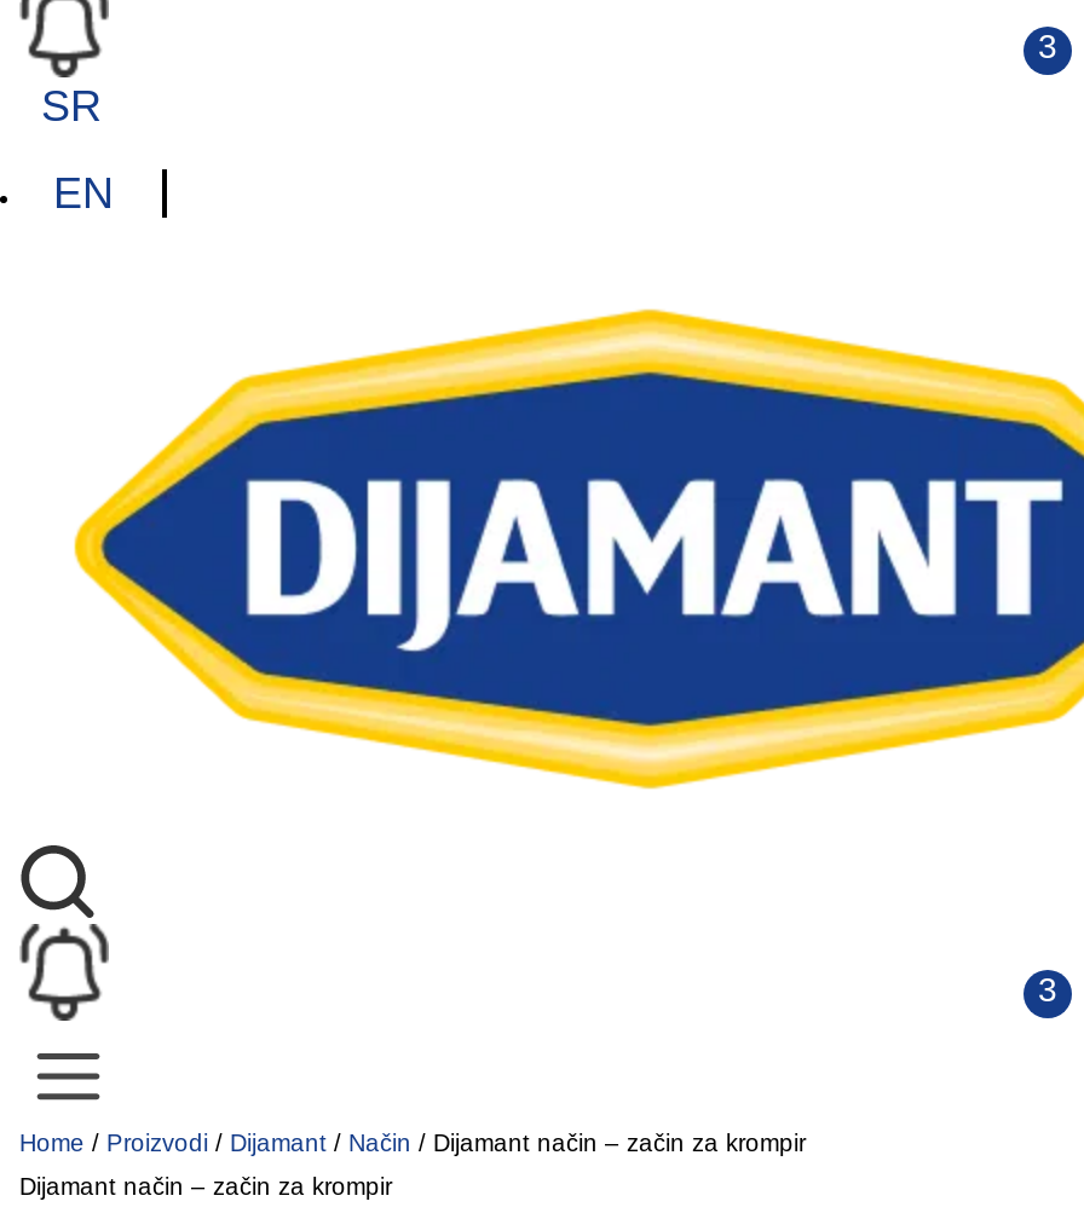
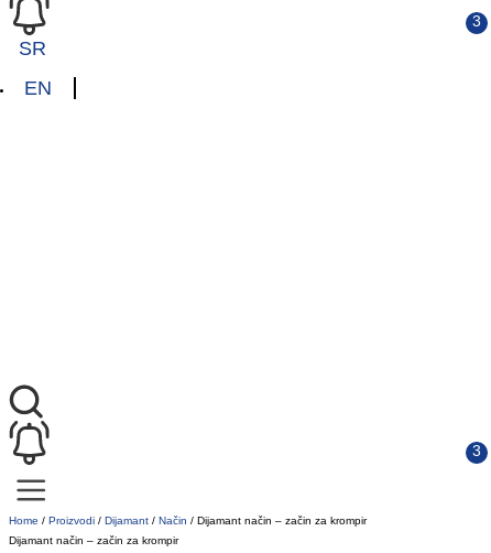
[73,307,1077,791] [image] -> none

